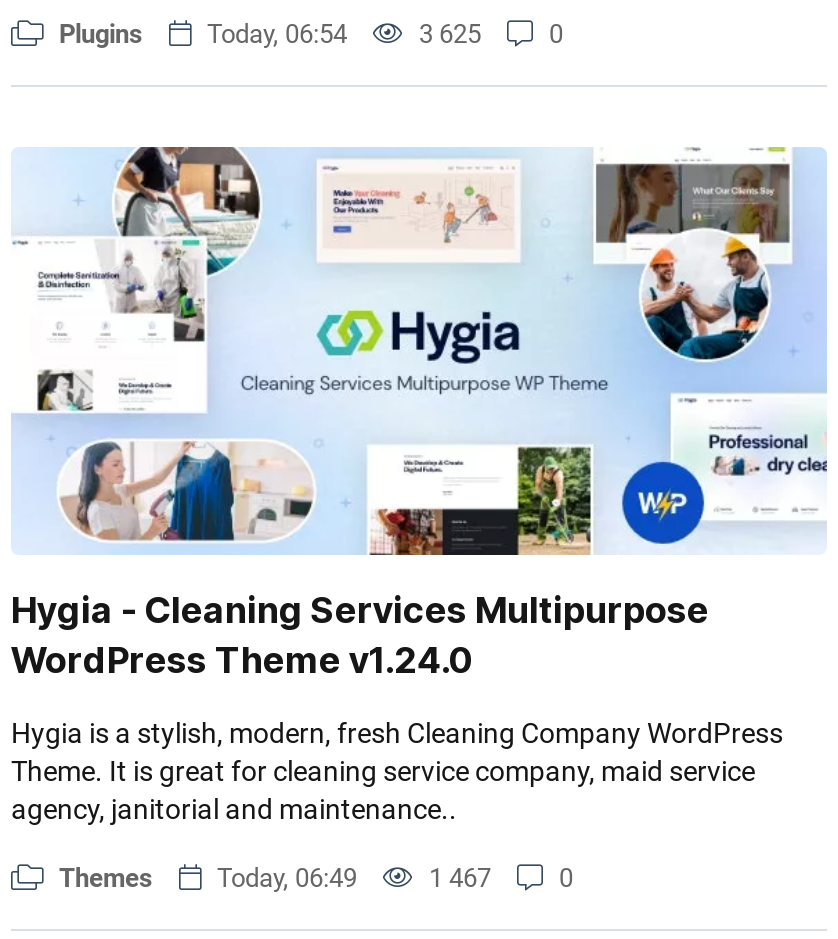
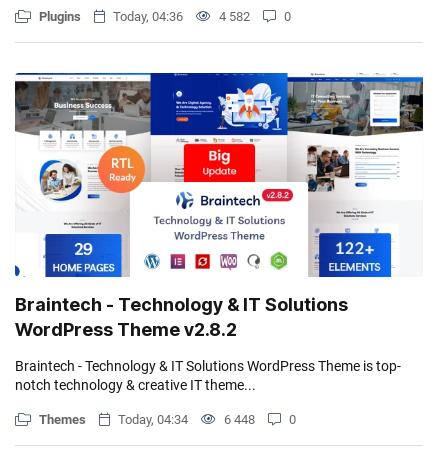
[207,19,347,49] Today, 06:54 -> [113,9,183,24] Today, 04:36
[419,19,481,49] 3 625 -> [219,9,250,24] 4 582
[11,145,829,681] [image] | Hygia - Cleaning Services Multipurpose | WordPress Theme v1.24.0 -> [14,72,424,340] [image] | Braintech - Technology & IT Solutions | WordPress Theme v2.8.2
[11,717,783,825] Hygia is a stylish, modern, fresh Cleaning Company WordPress | Theme. It is great for cleaning service company, maid service | agency, janitorial and maintenance.. -> [15,358,401,393] Braintech - Technology & IT Solutions WordPress Theme is top- | notch technology & creative IT theme...
[217,863,357,893] Today, 06:49 -> [118,412,188,427] Today, 04:34
[429,863,491,893] 1 467 -> [224,412,255,427] 6 448

